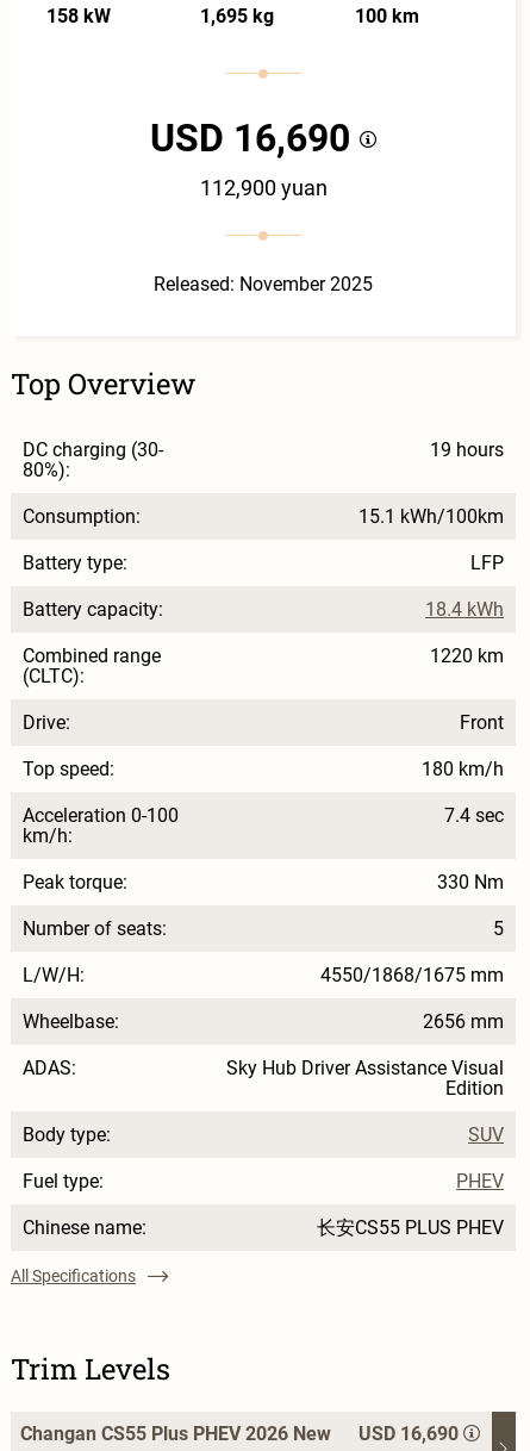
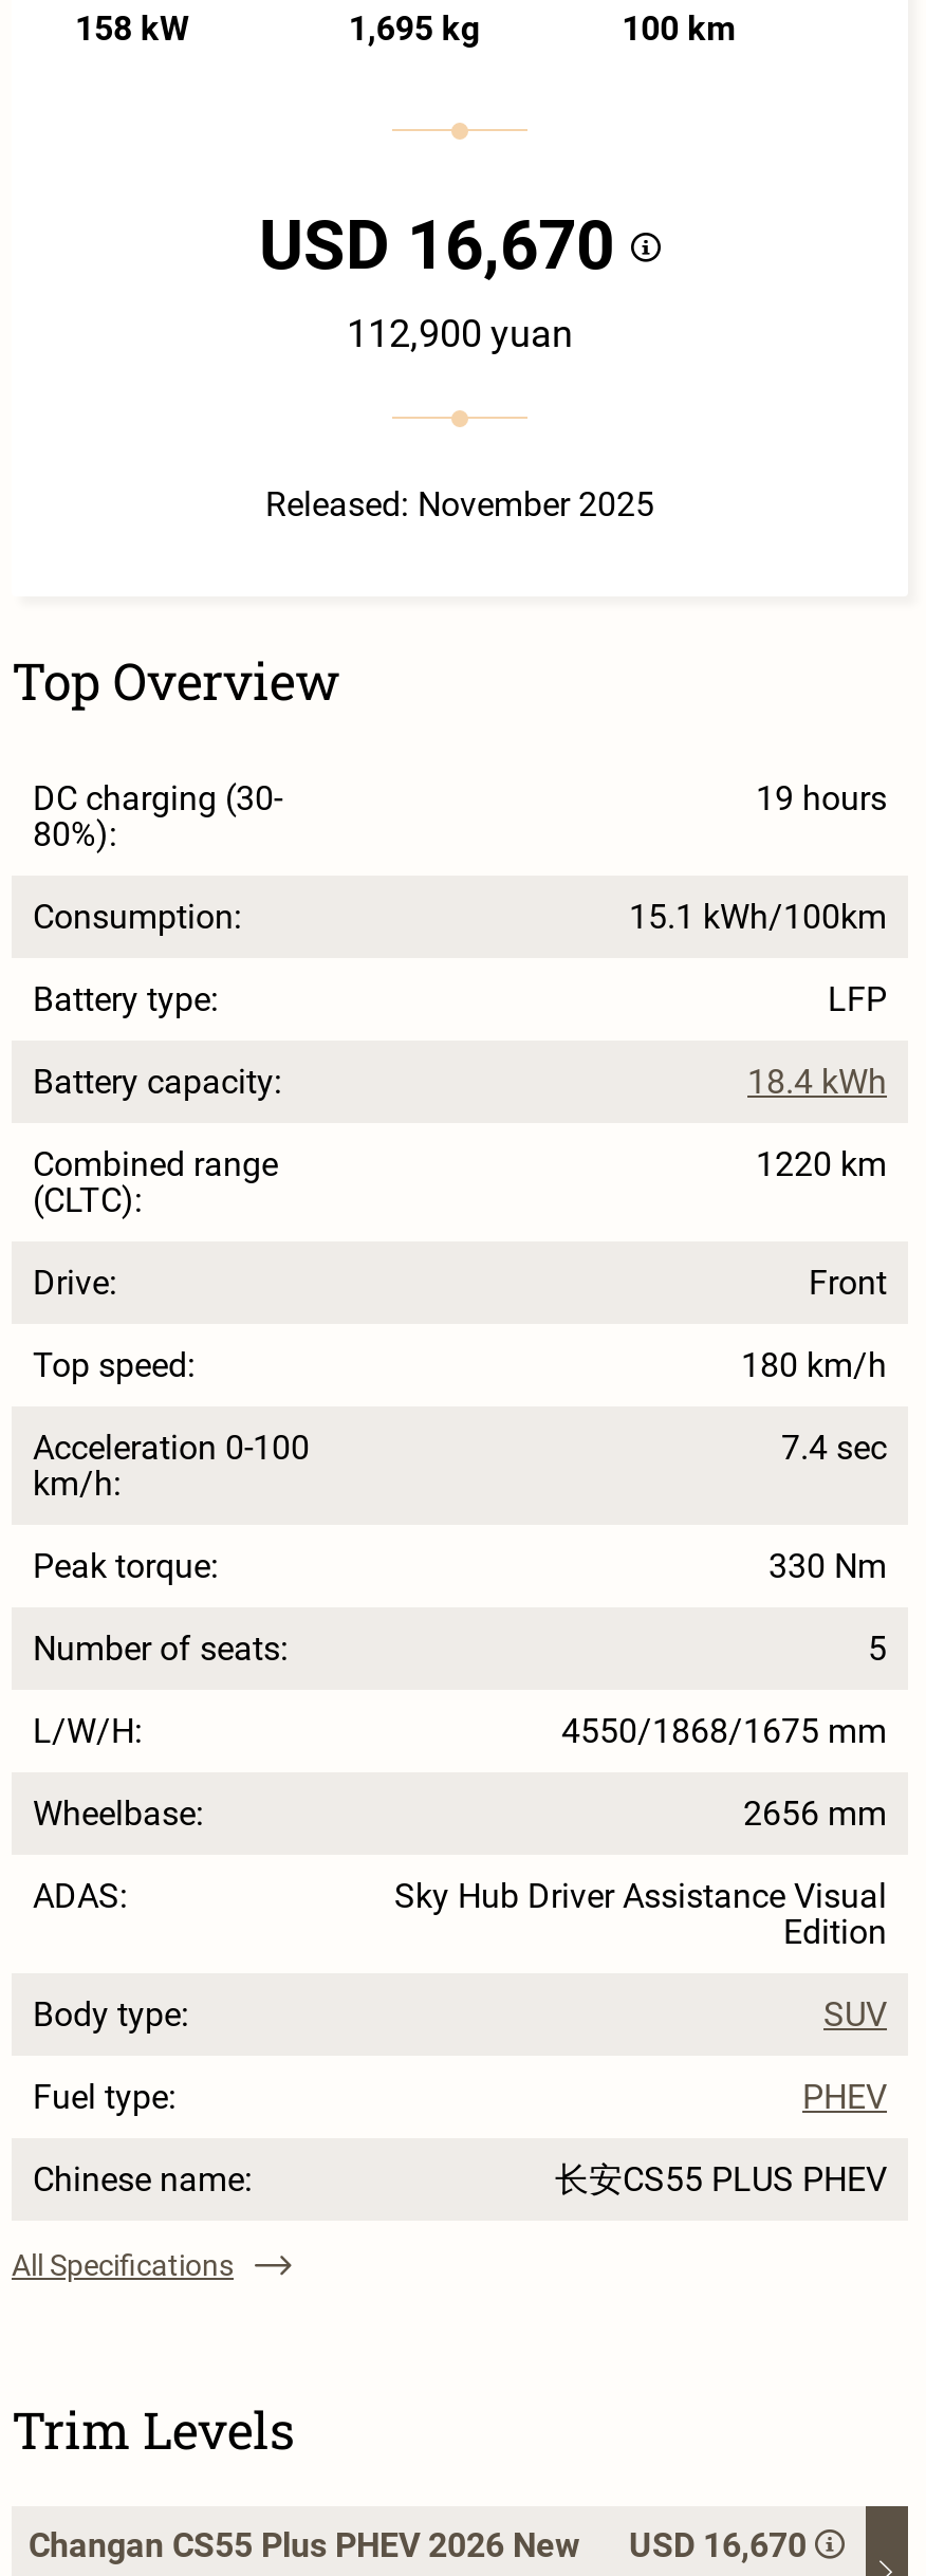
[150,115,360,161] USD 16,690 -> [259,205,631,285] USD 16,670
[20,1422,459,1445] Changan CS55 Plus PHEV 2026 New USD 16,690 -> [29,2525,807,2565] Changan CS55 Plus PHEV 2026 New USD 16,670

